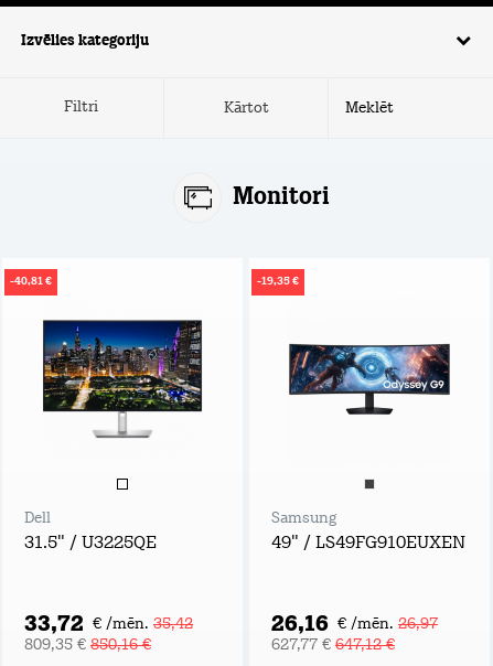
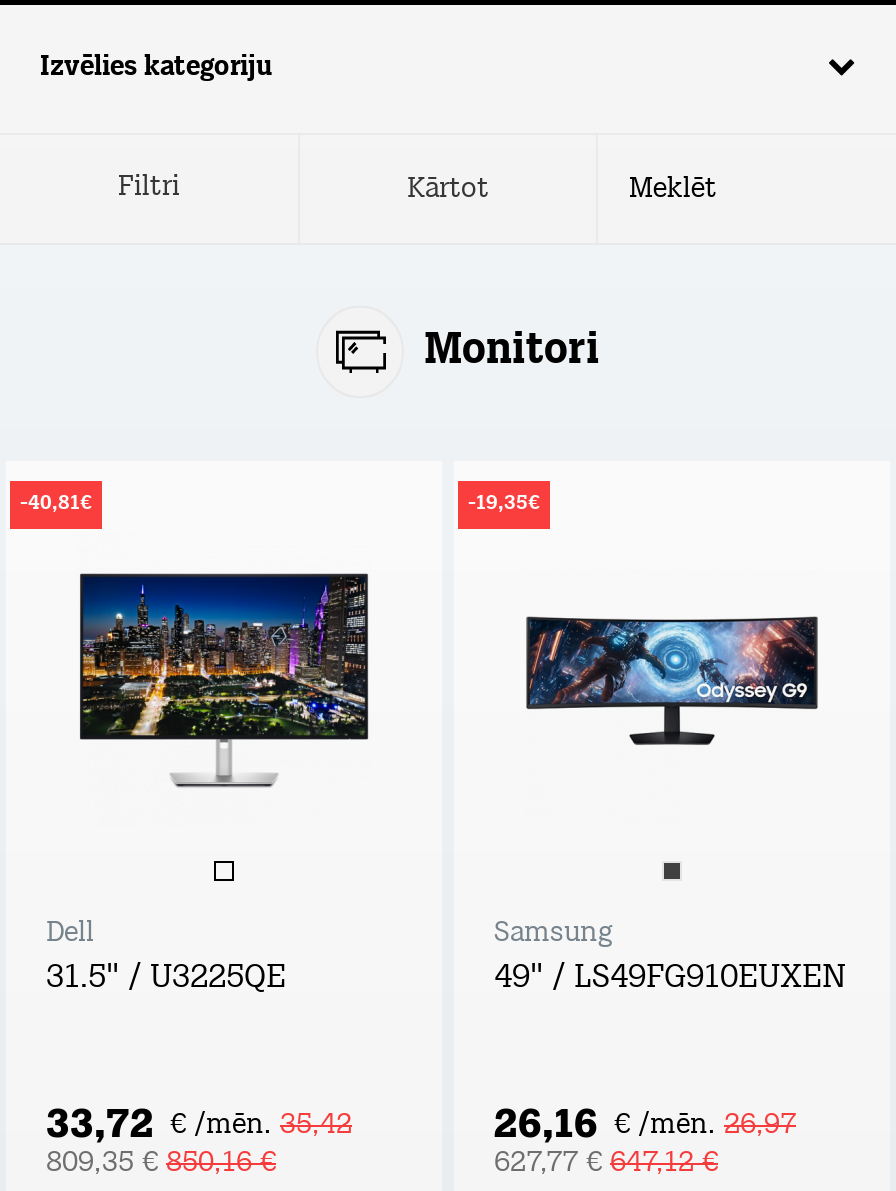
[10,276,52,288] -40,81 € -> [20,493,92,515] -40,81€
[257,276,299,288] -19,35 € -> [468,493,540,515] -19,35€

